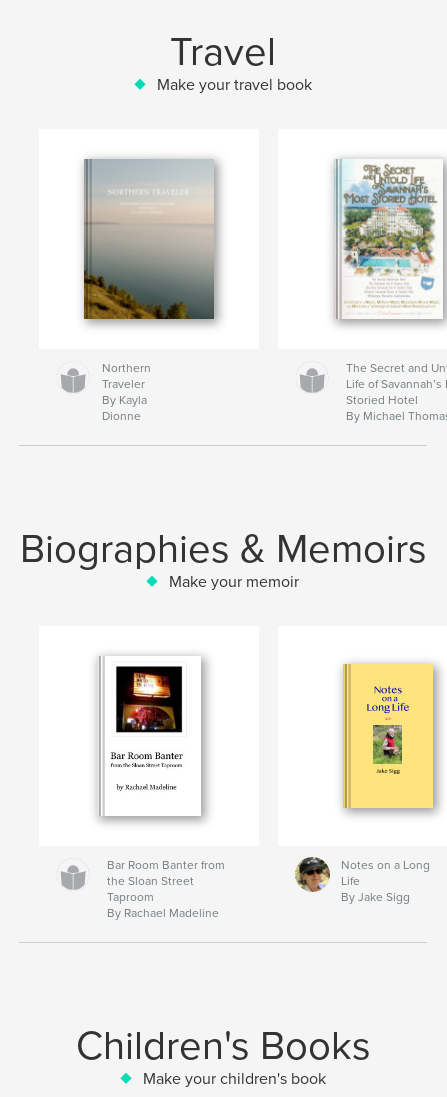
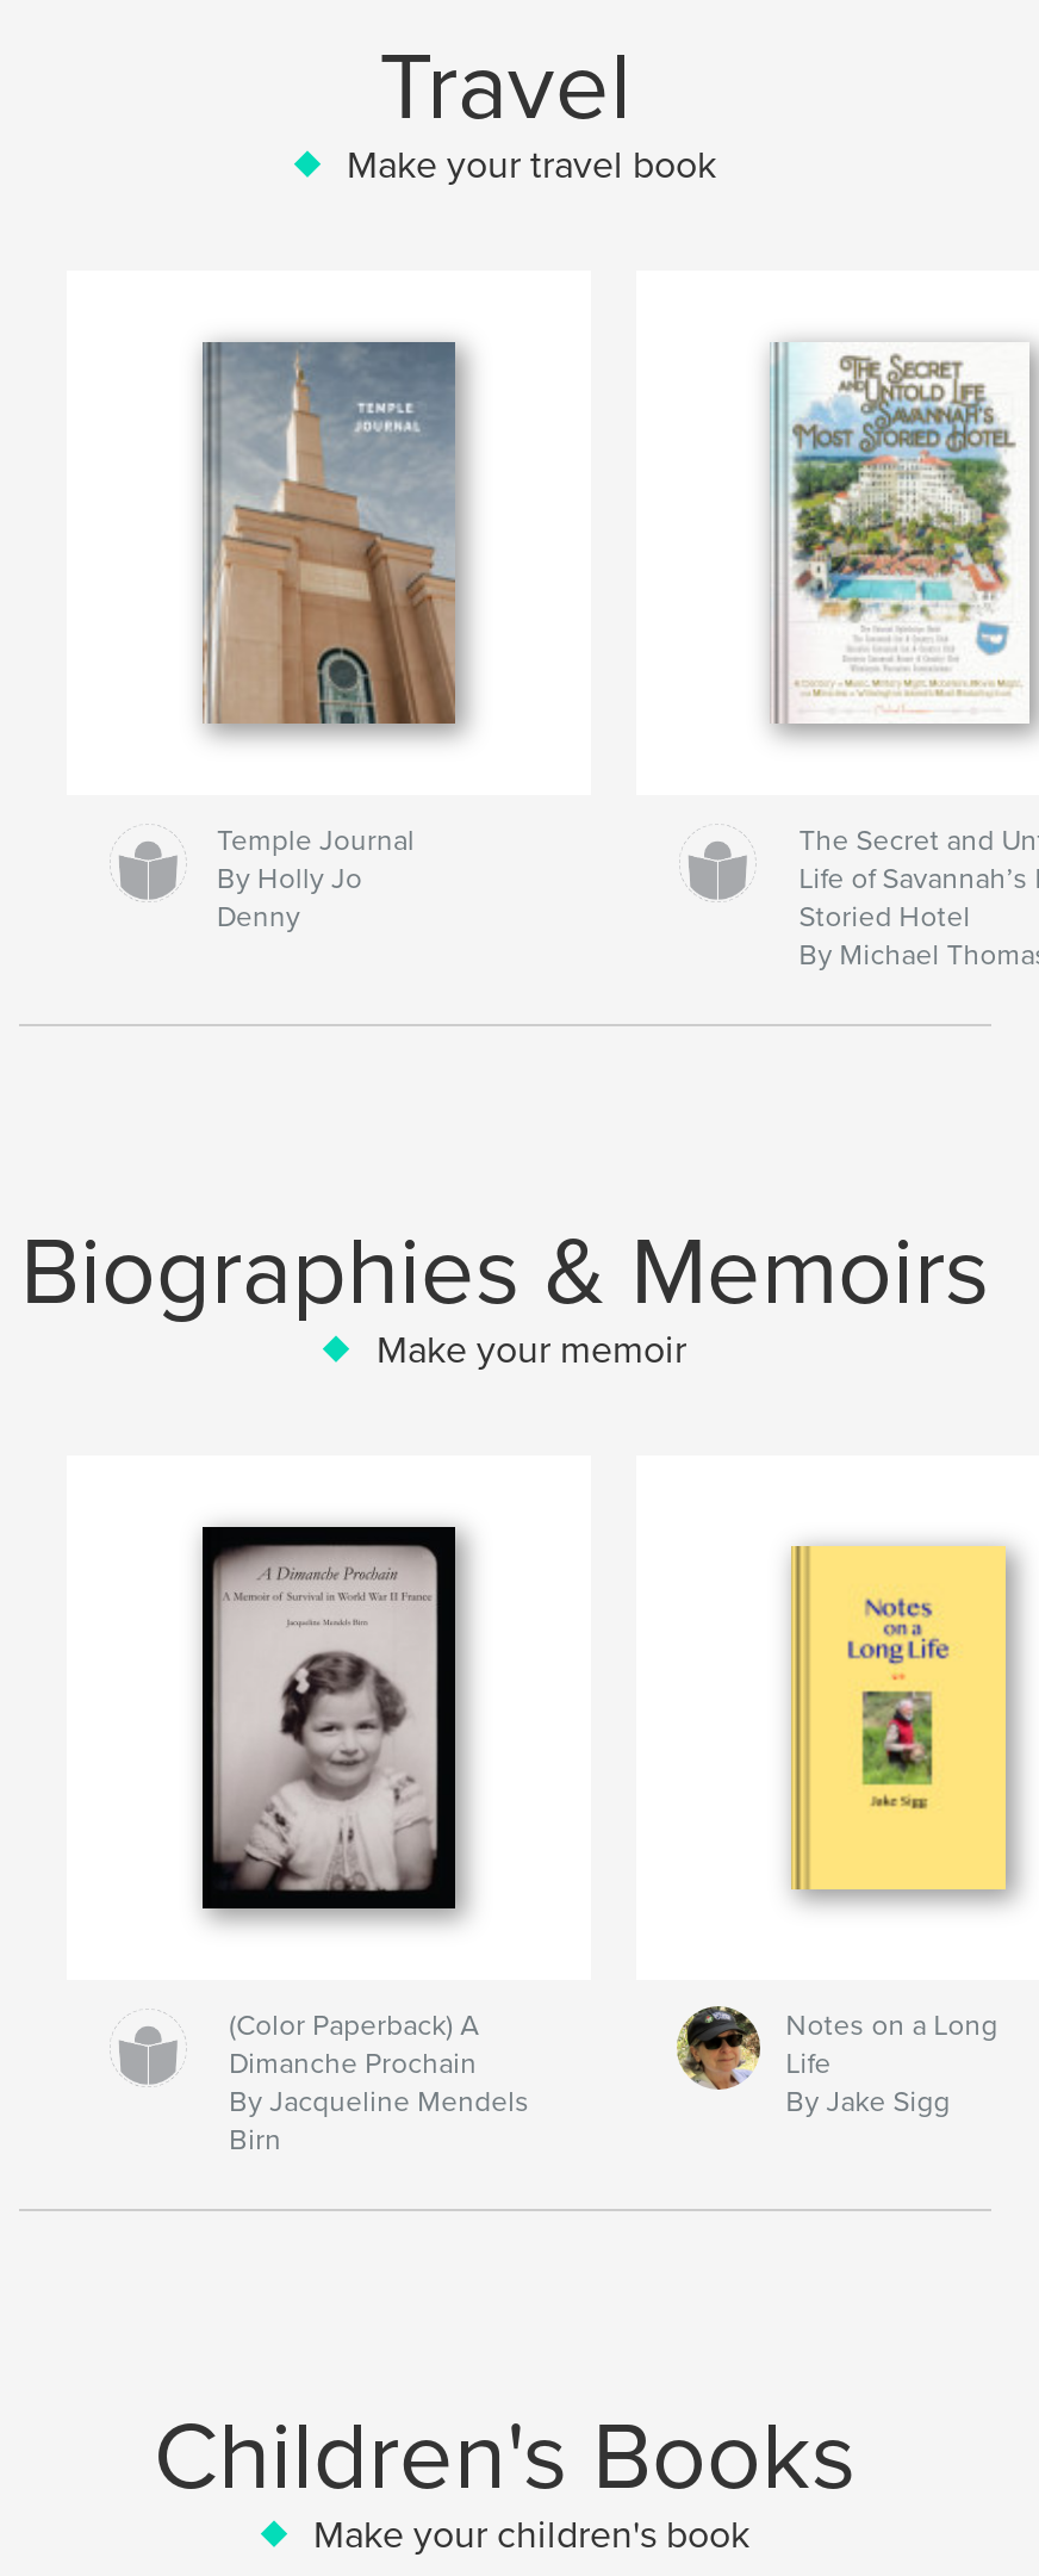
[82,158,221,423] [image] | Northern | Traveler | By Kayla | Dionne -> [172,342,498,933] [image] | Temple Journal | By Holly Jo | Denny
[96,656,202,817] [image] -> [200,1525,458,1911] [image]
[107,858,225,920] Bar Room Banter from | the Sloan Street | Taproom | By Rachael Madeline -> [229,2008,530,2156] (Color Paperback) A | Dimanche Prochain | By Jacqueline Mendels | Birn

